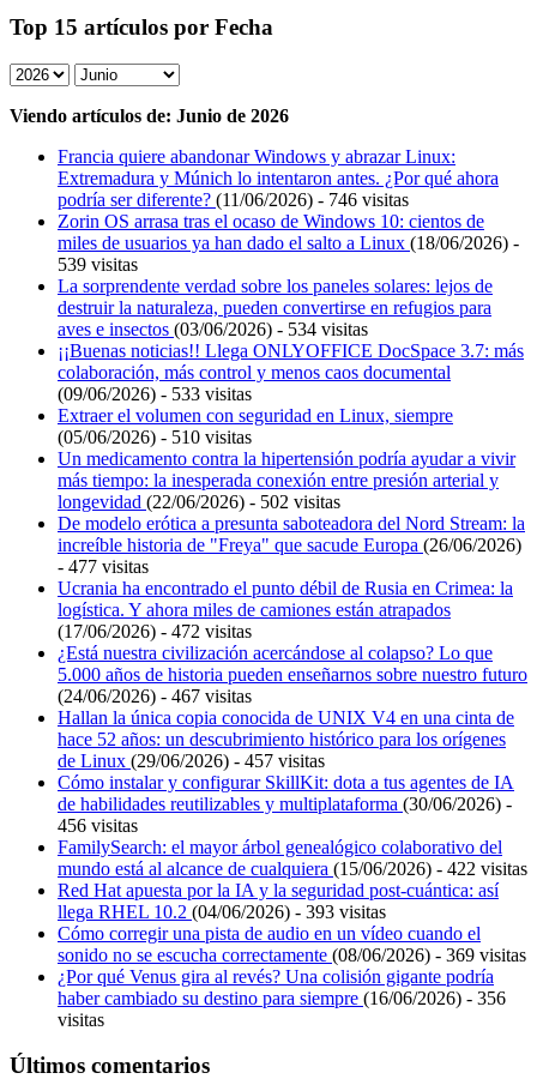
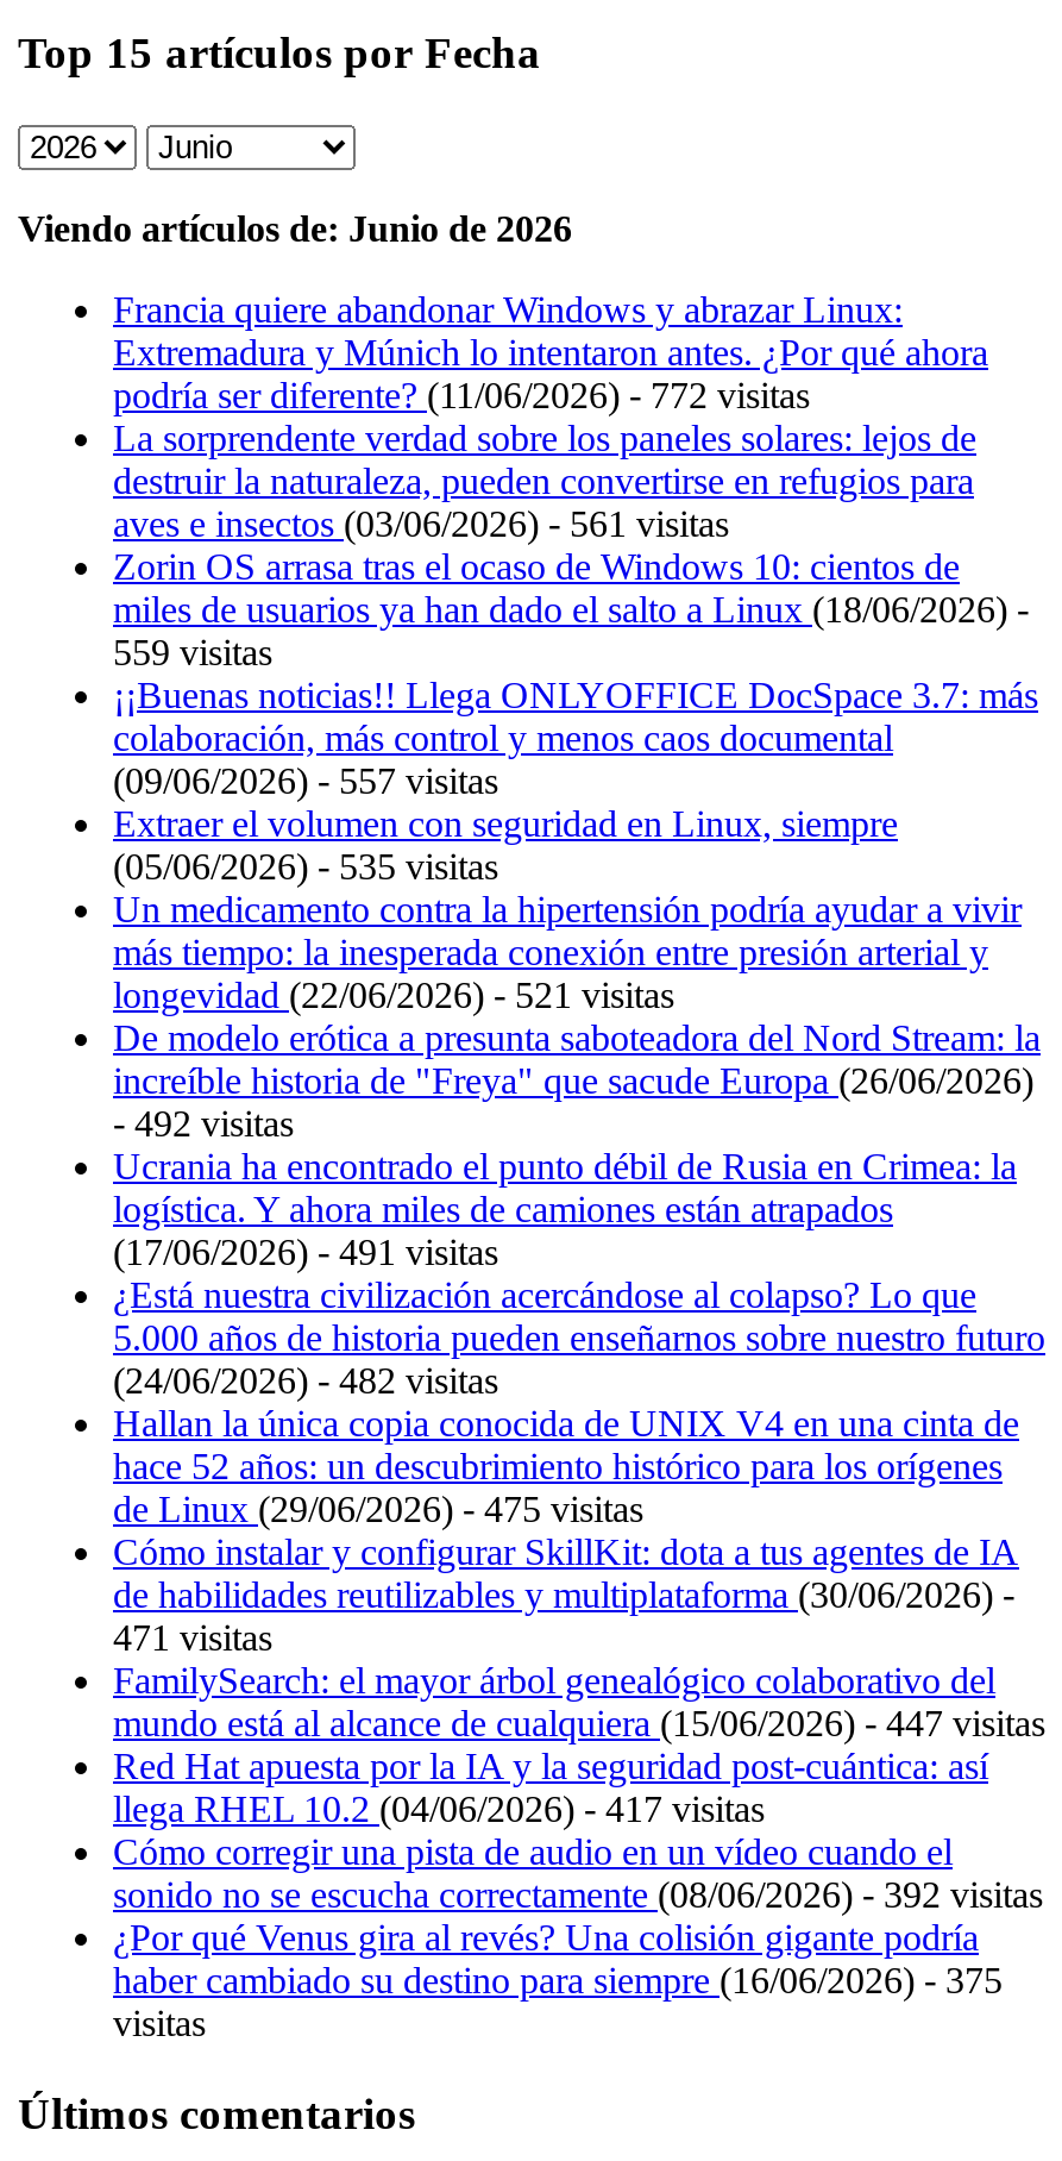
[58,189,409,209] podría ser diferente? (11/06/2026) - 746 visitas -> [113,374,810,543] podría ser diferente? (11/06/2026) - 772 visitas | aves e insectos (03/06/2026) - 561 visitas
moved [58,211,519,253] -> [113,545,1029,629]: Zorin OS arrasa tras el ocaso de Windows 10: cientos de | miles de usuarios ya han dado el salto a Linux (18/06/2026) -
[58,254,368,339] 539 visitas | aves e insectos (03/06/2026) - 534 visitas -> [113,631,272,672] 559 visitas
moved [58,275,493,317] -> [113,417,976,500]: La sorprendente verdad sobre los paneles solares: lejos de | destruir la naturaleza, pueden convertirse en refugios para
[58,383,252,404] (09/06/2026) - 533 visitas -> [113,760,498,800] (09/06/2026) - 557 visitas
[58,426,252,447] (05/06/2026) - 510 visitas -> [113,845,498,886] (05/06/2026) - 535 visitas
[58,491,340,512] longevidad (22/06/2026) - 502 visitas -> [113,974,674,1014] longevidad (22/06/2026) - 521 visitas
[58,556,149,576] - 477 visitas -> [113,1102,294,1143] - 492 visitas
[58,621,252,641] (17/06/2026) - 472 visitas -> [113,1231,498,1271] (17/06/2026) - 491 visitas
[58,685,252,706] (24/06/2026) - 467 visitas -> [113,1359,498,1400] (24/06/2026) - 482 visitas
[58,750,325,771] de Linux (29/06/2026) - 457 visitas -> [113,1488,643,1528] de Linux (29/06/2026) - 475 visitas
[58,815,138,835] 456 visitas -> [113,1616,272,1657] 471 visitas
[58,858,527,878] mundo está al alcance de cualquiera (15/06/2026) - 422 visitas -> [113,1702,1045,1743] mundo está al alcance de cualquiera (15/06/2026) - 447 visitas
[58,901,386,922] llega RHEL 10.2(04/06/2026) - 393 visitas -> [113,1788,765,1828] llega RHEL 10.2(04/06/2026) - 417 visitas
[58,944,526,965] sonido no se escucha correctamente (08/06/2026) - 369 visitas -> [113,1874,1043,1914] sonido no se escucha correctamente (08/06/2026) - 392 visitas
[58,988,506,1008] haber cambiado su destino para siempre (16/06/2026) - 356 -> [113,1959,1003,2000] haber cambiado su destino para siempre (16/06/2026) - 375

